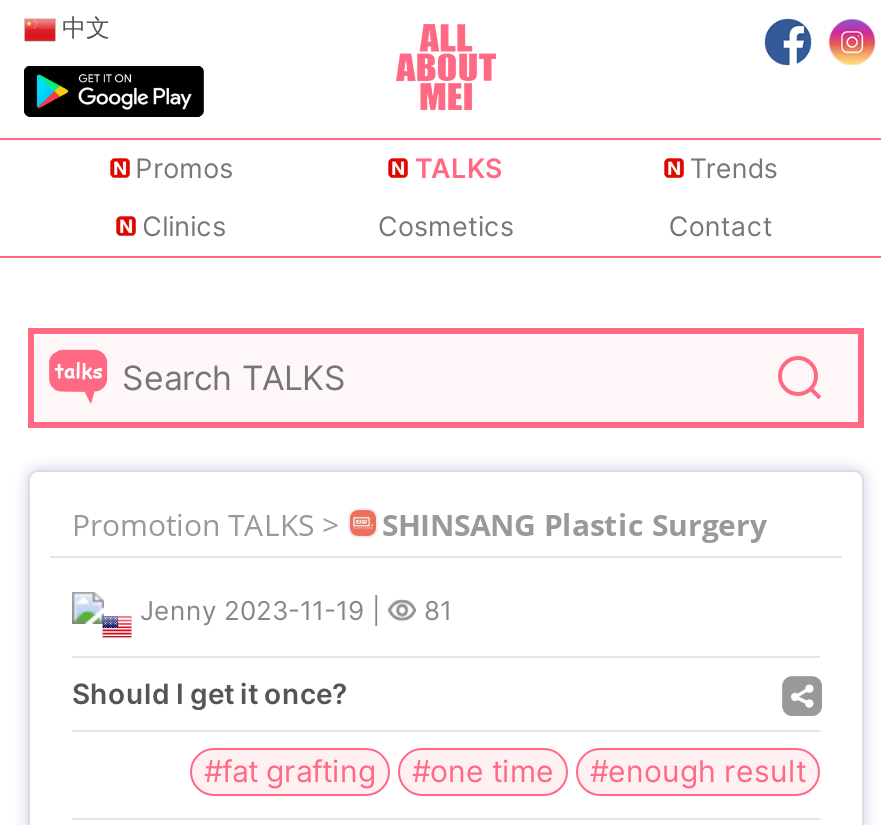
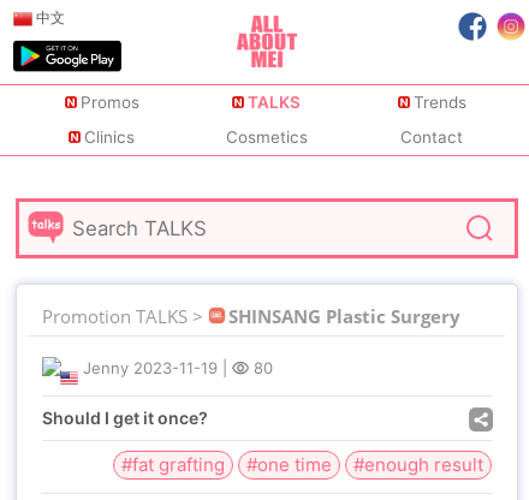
[424,594,452,626] 81 -> [254,358,273,377] 80

